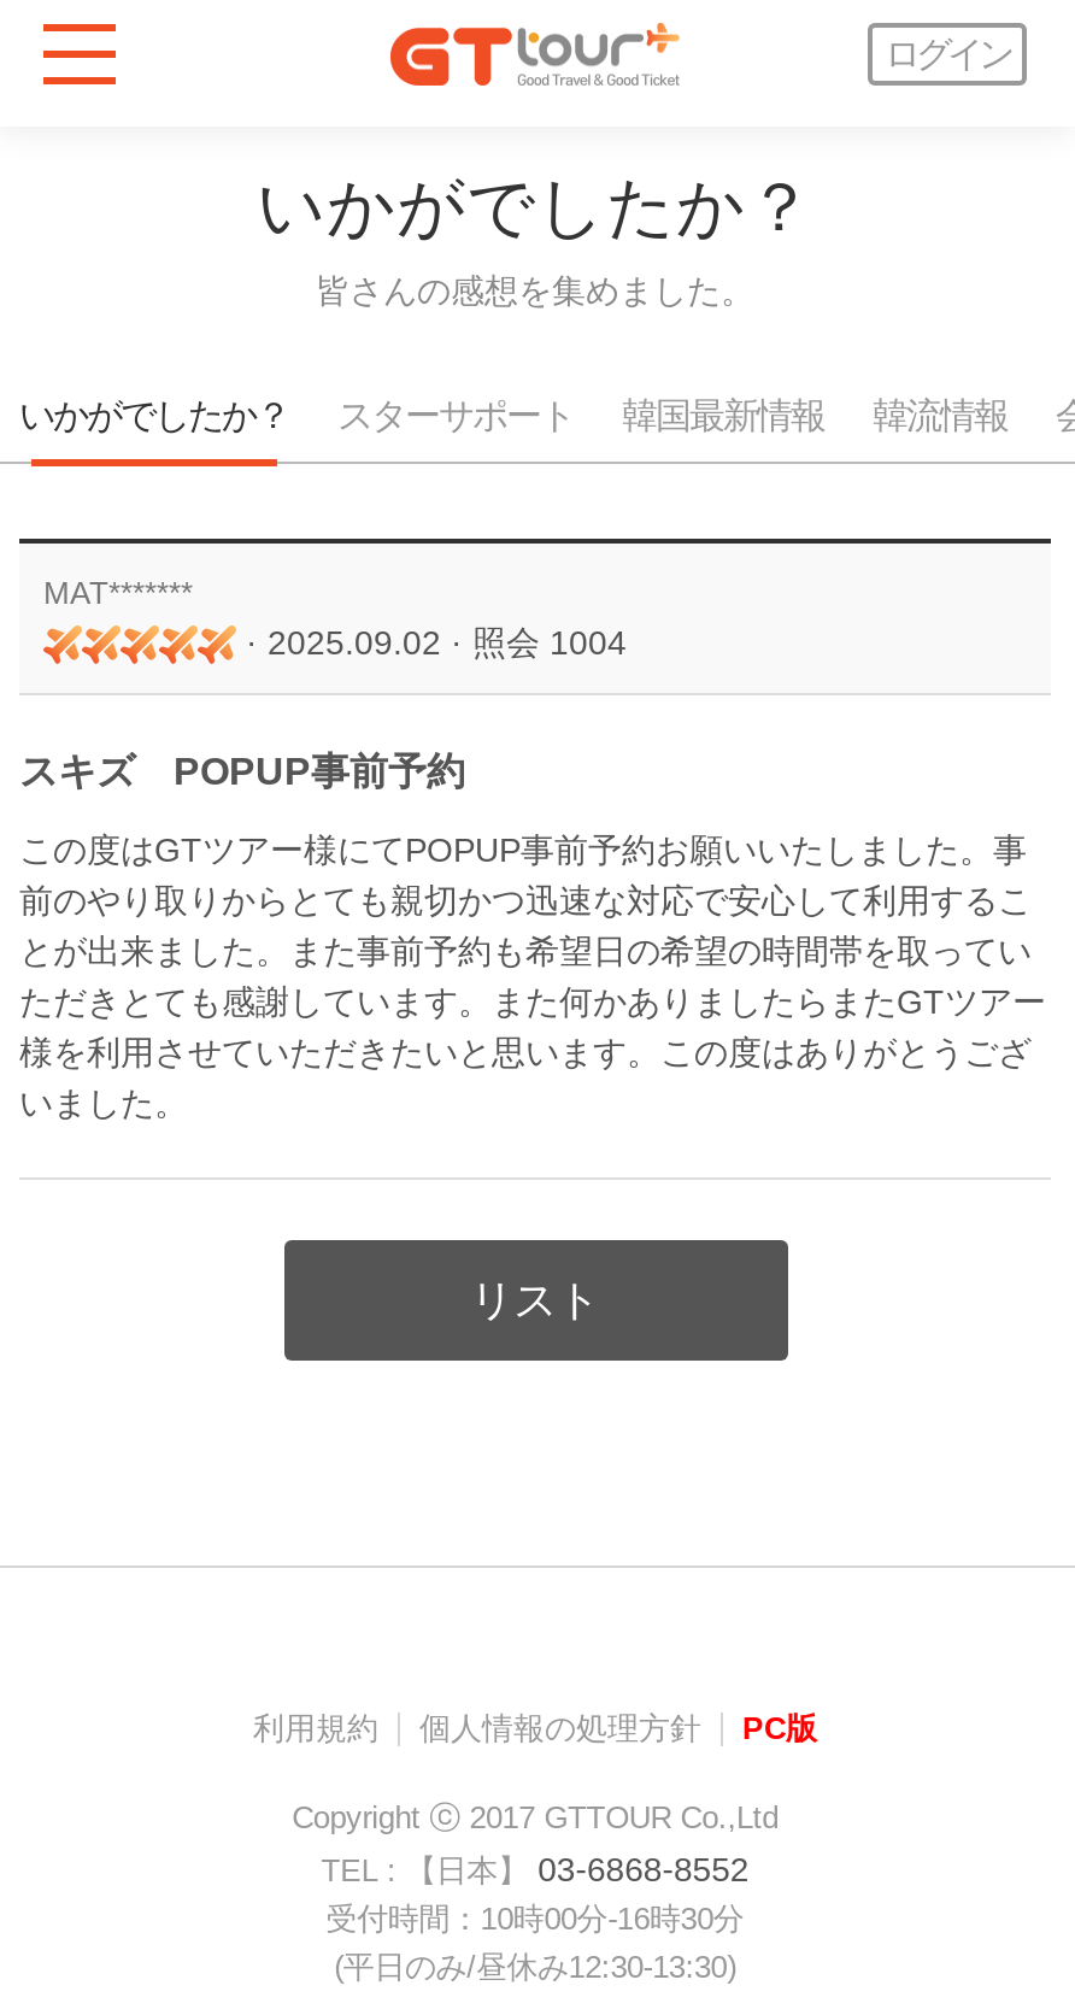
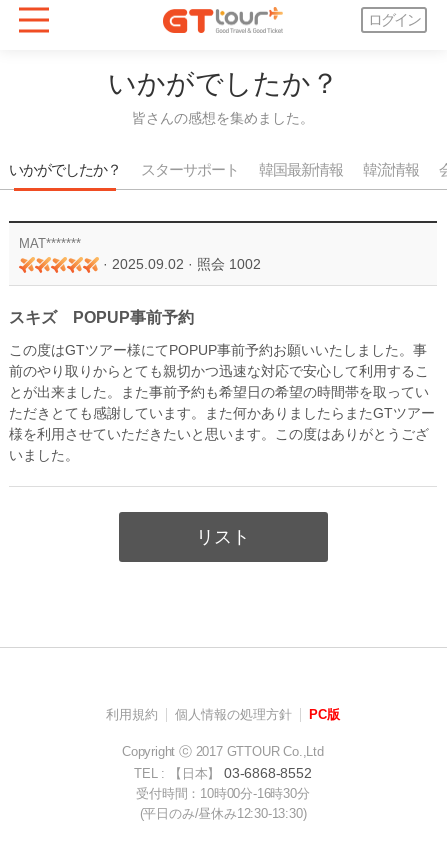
[236,623,627,662] · 2025.09.02 ·照会 1004 -> [99,256,261,272] · 2025.09.02 ·照会 1002

